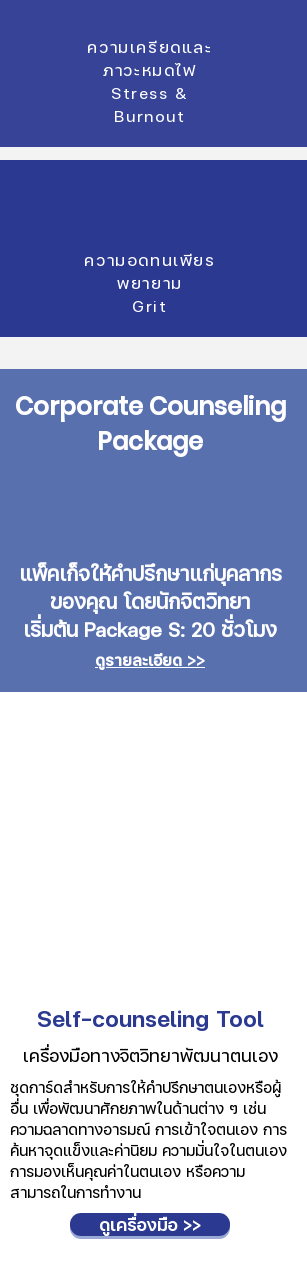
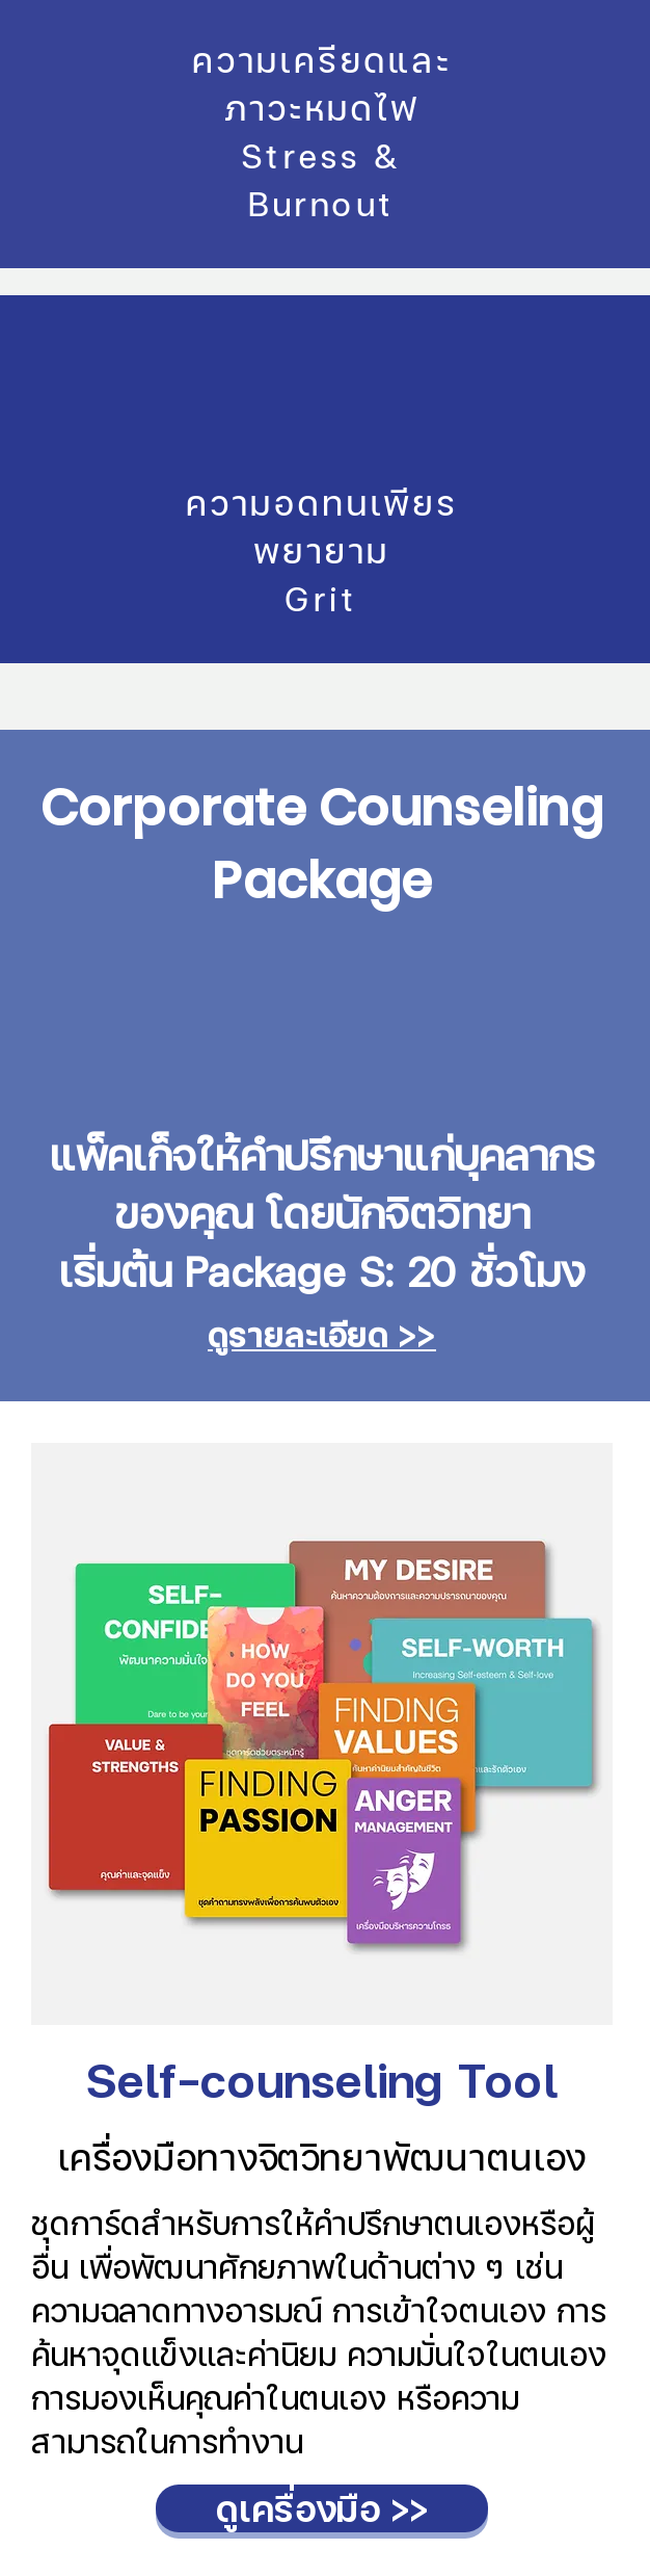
none -> [46,1539,600,1954] [image]

